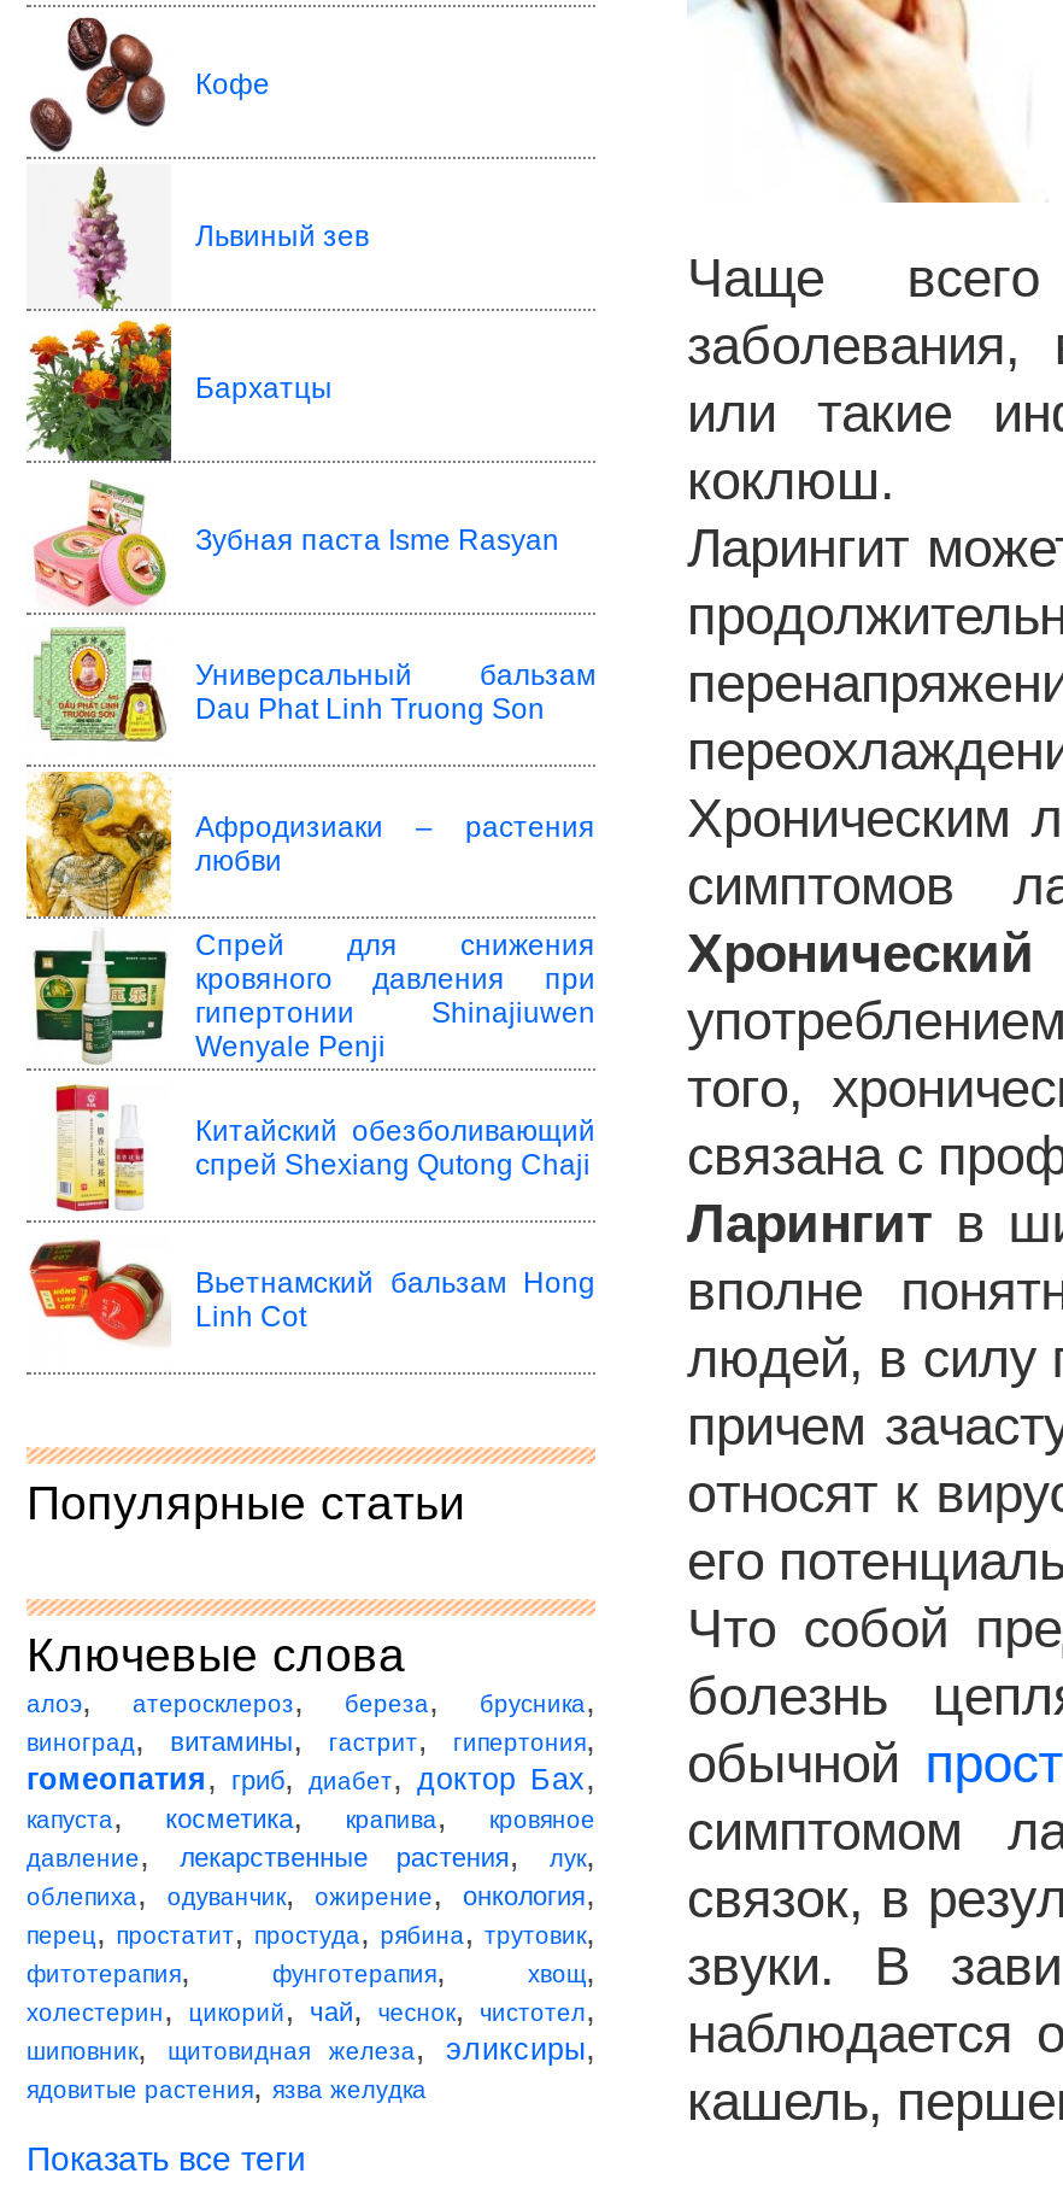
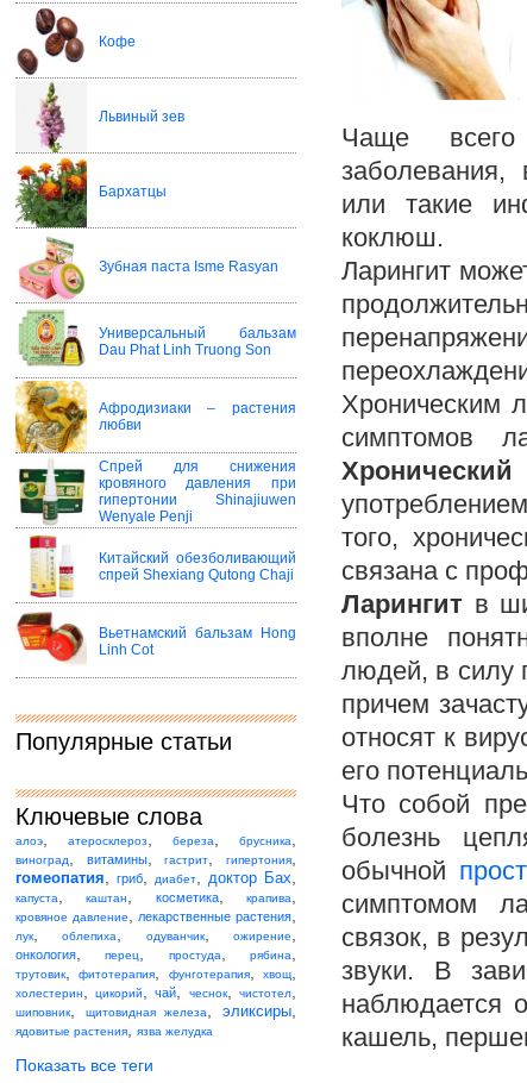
[27,1797,595,1990] капуста, косметика, крапива, кровяное | давление, лекарственные растения, лук, | облепиха, одуванчик, ожирение, онкология, | перец, простатит, простуда, рябина, трутовик, | фитотерапия, фунготерапия, хвощ, -> [15,887,296,982] капуста, каштан, косметика, крапива, | кровяное давление, лекарственные растения, | лук, облепиха, одуванчик, ожирение, | онкология, перец, простуда, рябина, | трутовик, фитотерапия, фунготерапия, хвощ,

